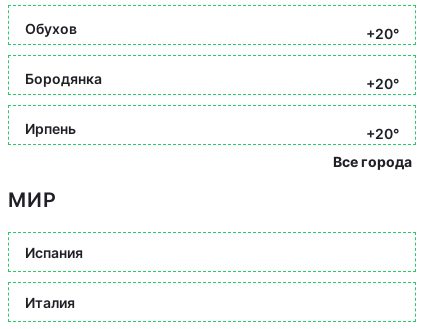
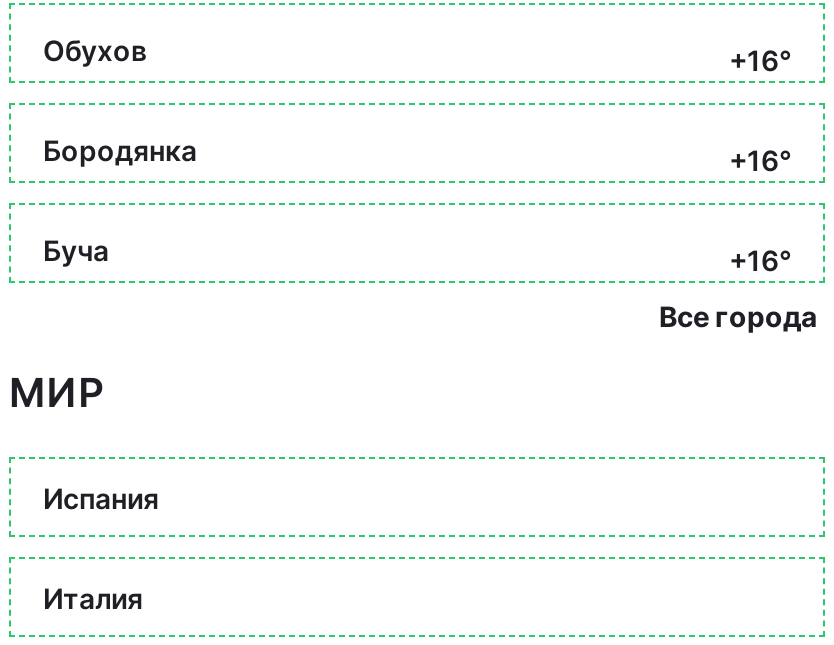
[366,25,399,42] +20° -> [729,43,791,77] +16°
[366,75,399,92] +20° -> [729,143,791,177] +16°
[25,119,399,142] Ирпень | +20° -> [43,232,791,277] Буча | +16°

